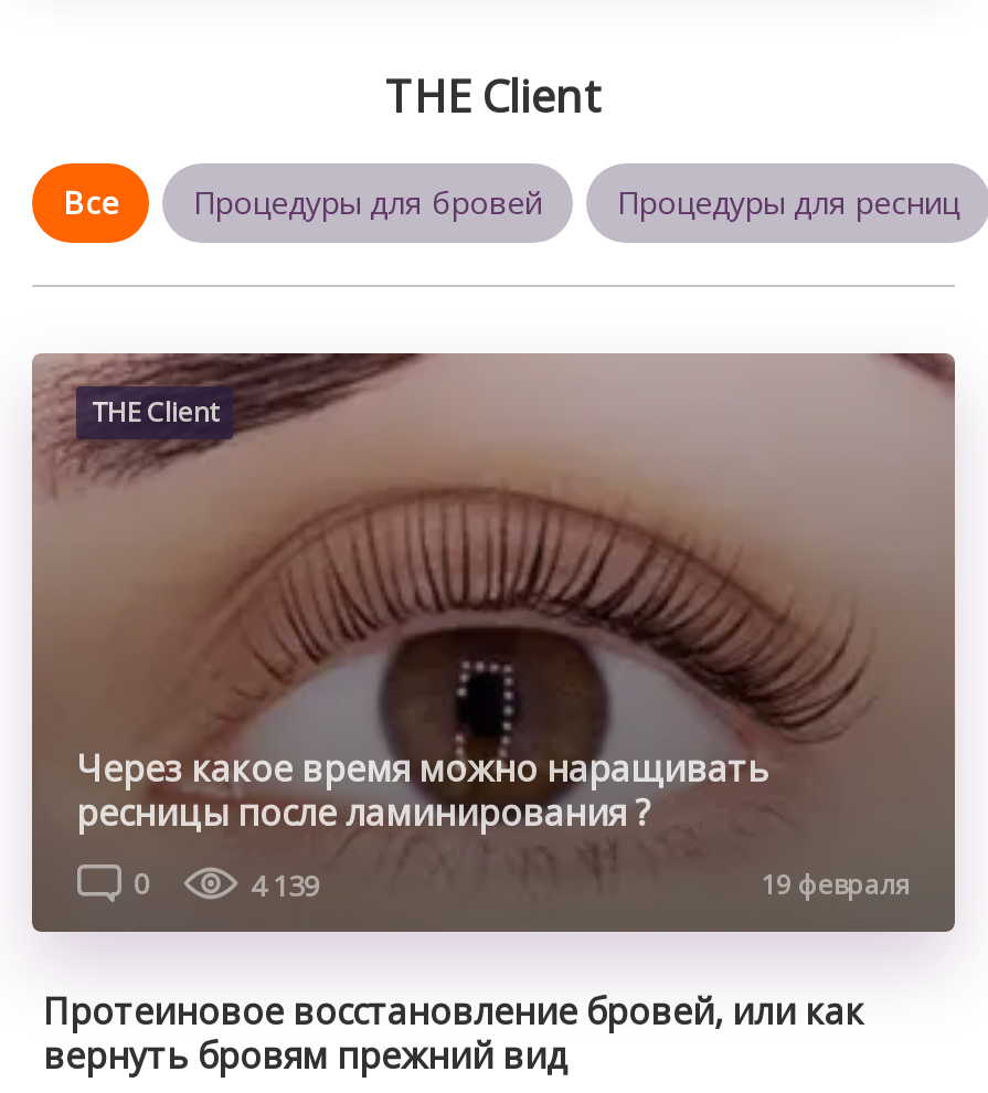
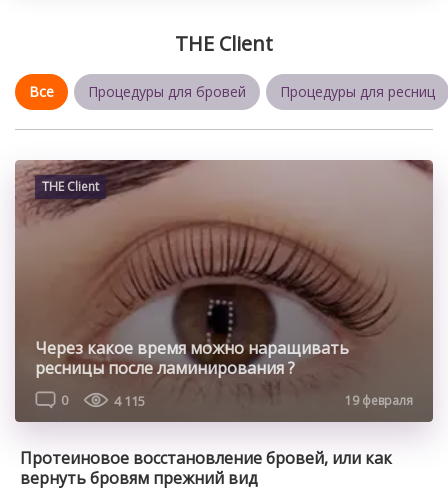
[251,866,319,905] 4 139 -> [114,392,145,410] 4 115

